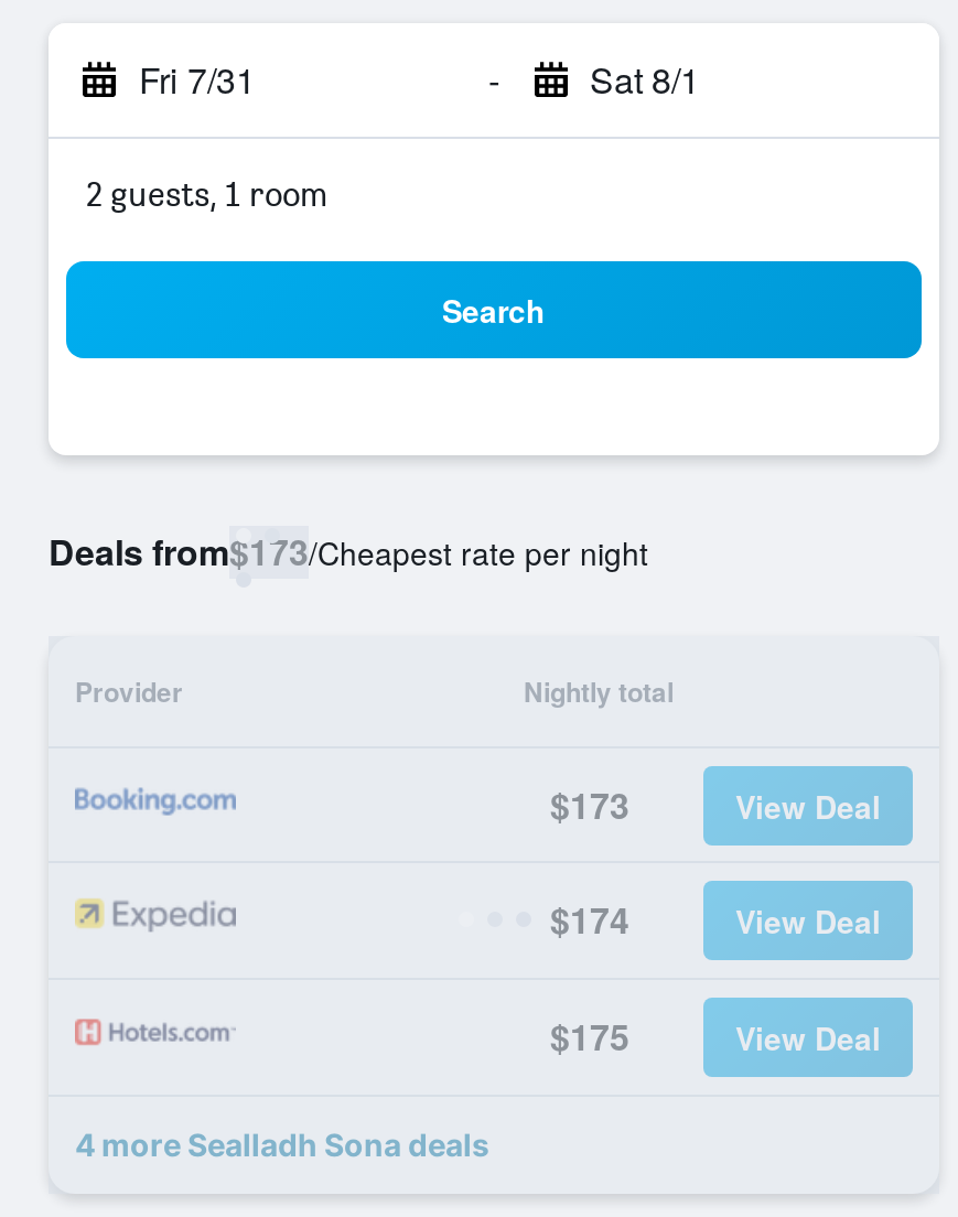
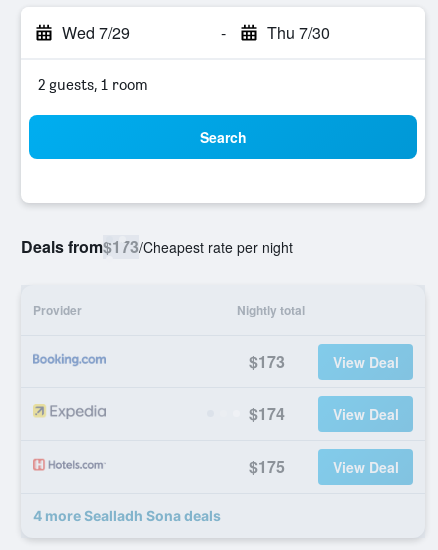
[139,54,256,105] Fri 7/31 -> [62,21,130,44] Wed 7/29
[590,54,700,105] Sat 8/1 -> [266,21,329,44] Thu 7/30

